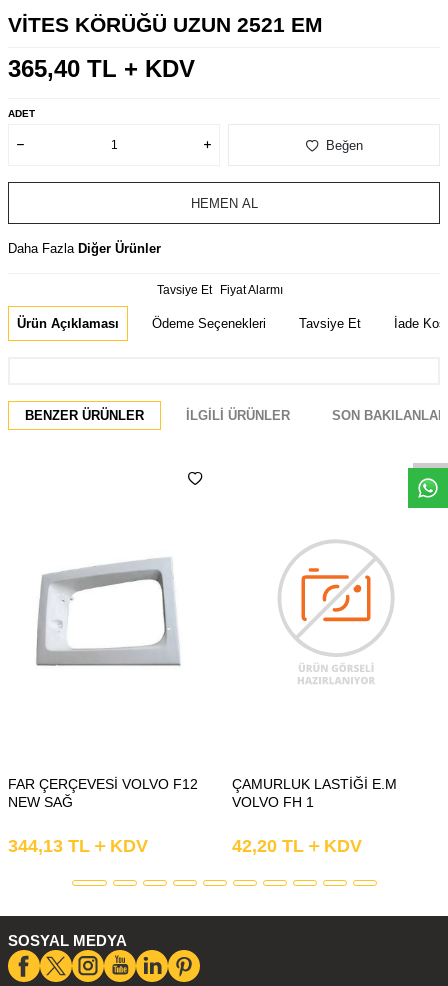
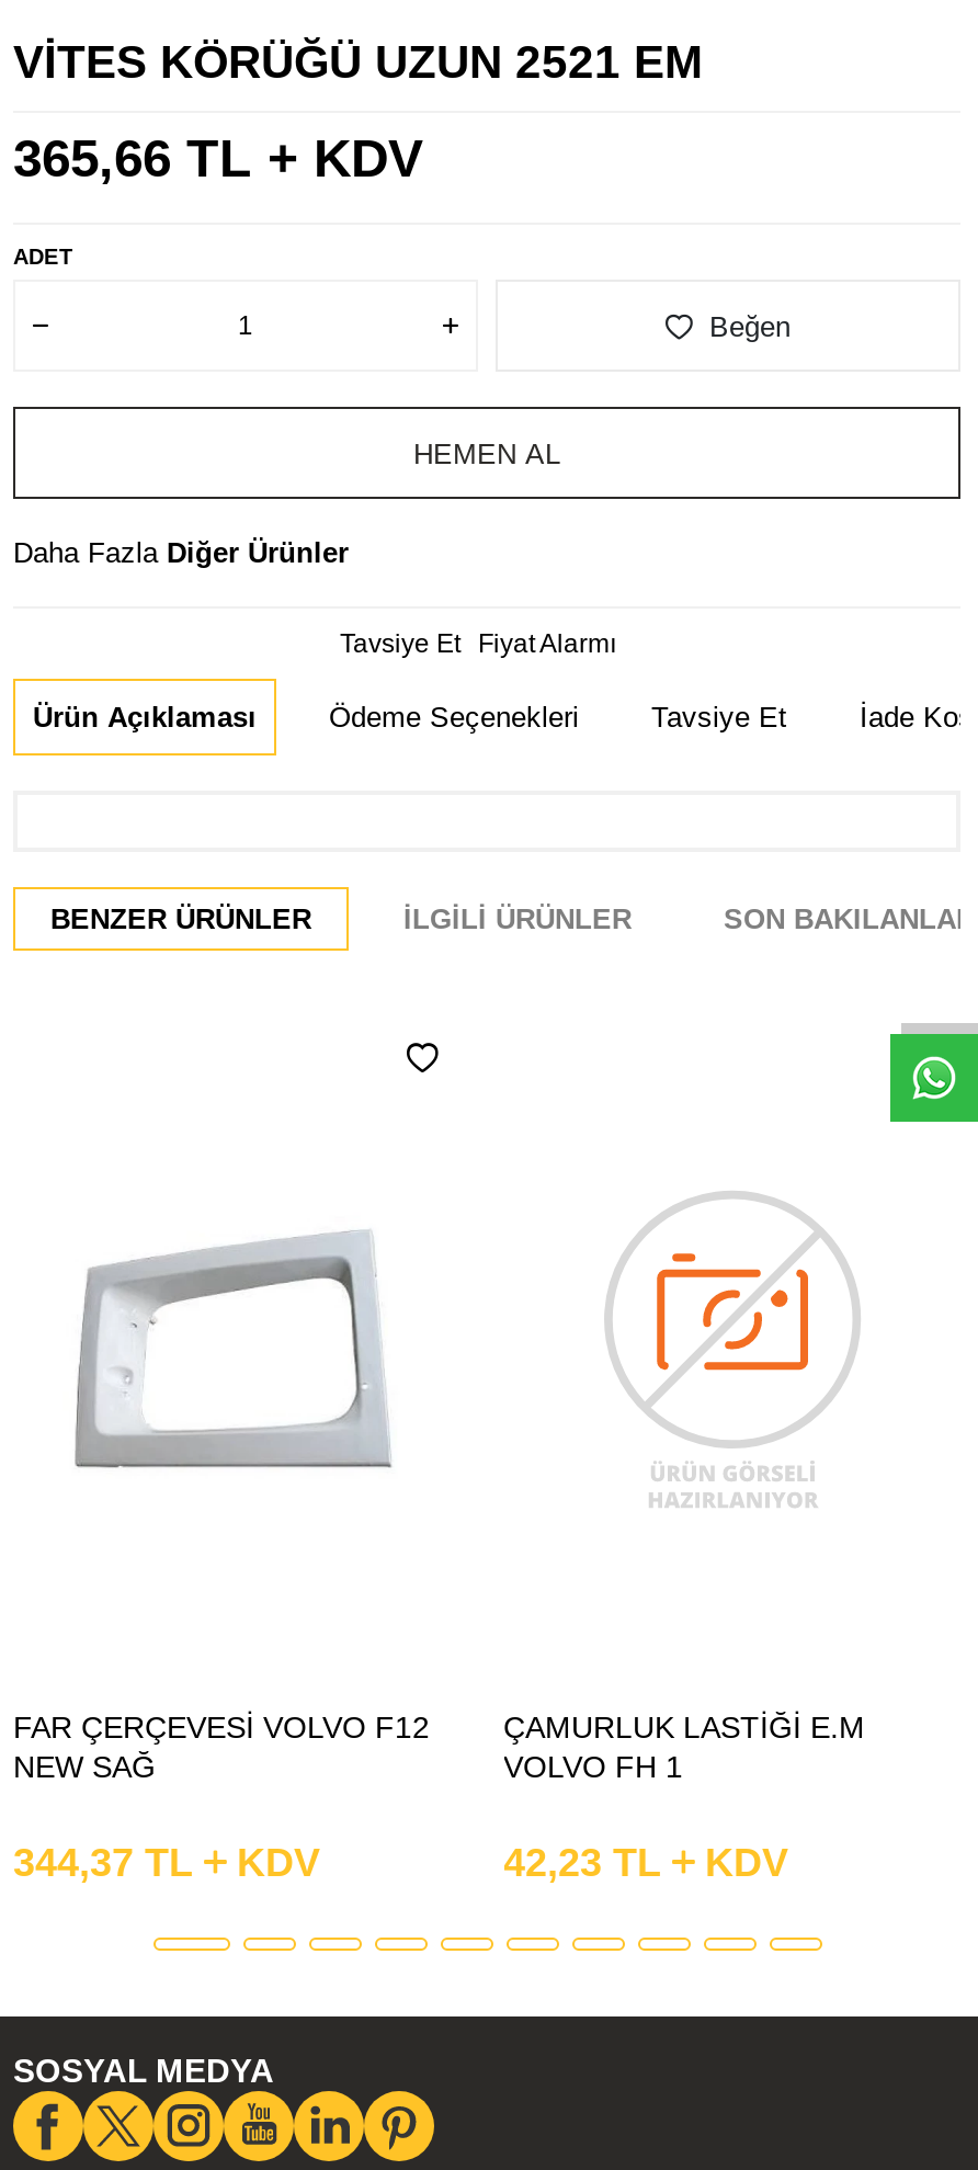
[8,55,195,82] 365,40 TL + KDV -> [13,128,423,188] 365,66 TL + KDV
[8,836,148,856] 344,13 TL KDV -> [13,1841,320,1884] 344,37 TL KDV
[231,836,361,856] 42,20 TL KDV -> [503,1841,788,1884] 42,23 TL KDV

